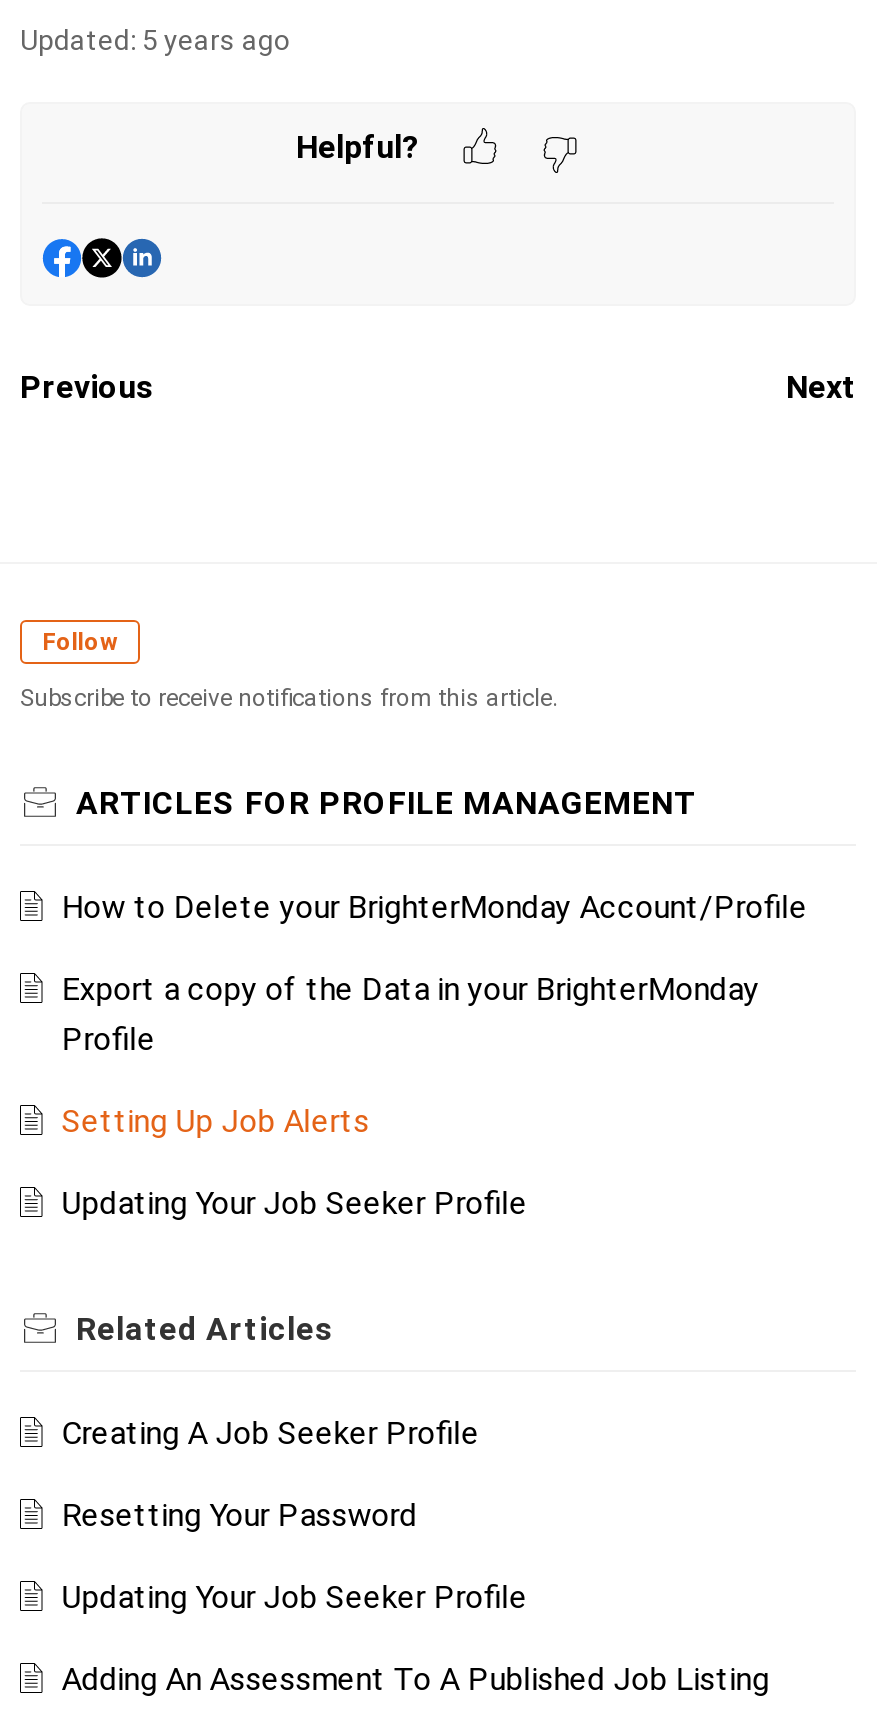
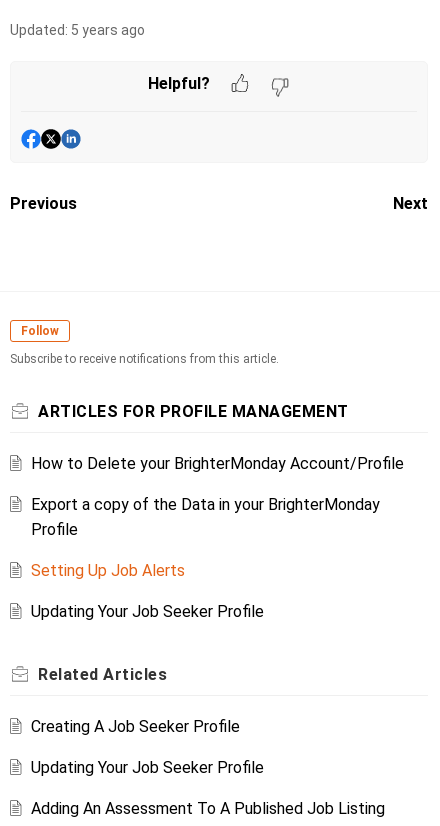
[62,1496,418,1534] Resetting Your Password -> none

